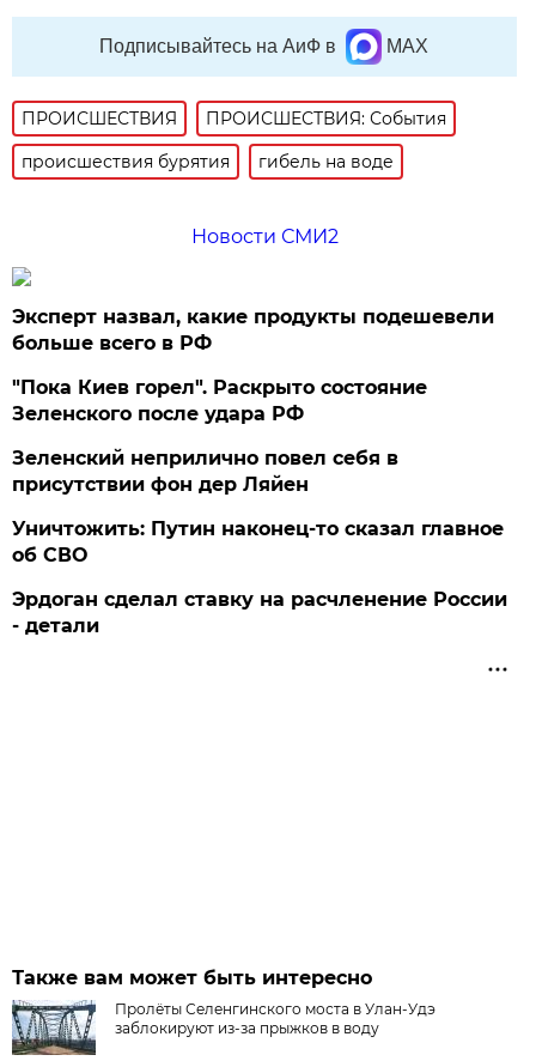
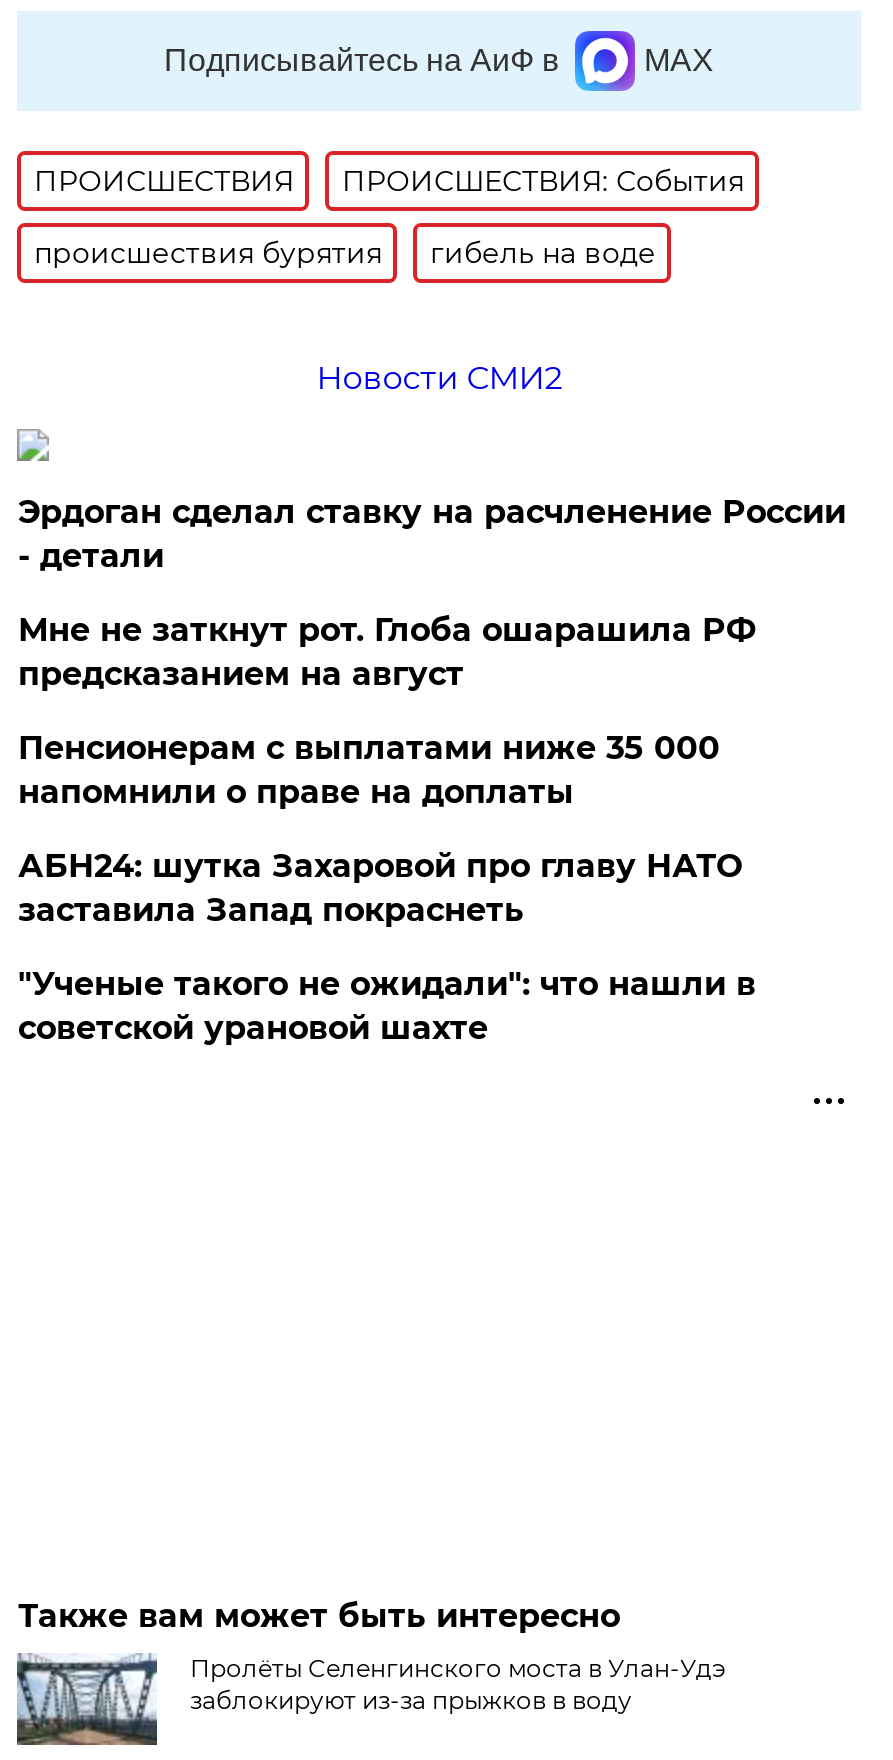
[12,305,504,566] Эксперт назвал, какие продукты подешевели | больше всего в РФ | "Пока Киев горел". Раскрыто состояние | Зеленского после удара РФ | Зеленский неприлично повел cебя в | присутствии фон дер Ляйен | Уничтожить: Путин наконец-то сказал главное | об СВО -> none
moved [12,588,508,637] -> [18,493,846,575]: Эрдоган сделал ставку на расчленение России | - детали
none -> [18,611,756,1047] Мне не заткнут рот. Глоба ошарашила РФ | предсказанием на август | Пенсионерам с выплатами ниже 35 000 | напомнили о праве на доплаты | АБН24: шутка Захаровой про главу НАТО | заставила Запад покраснеть | "Ученые такого не ожидали": что нашли в | советской урановой шахте

